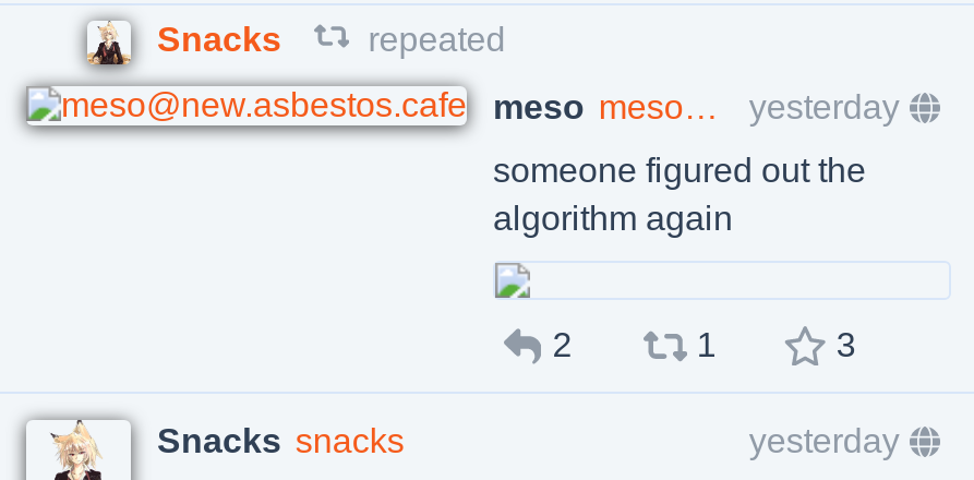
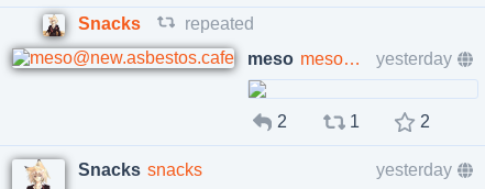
[493,153,866,238] someone figured out the | algorithm again -> none
[836,327,856,364] 3 -> [421,112,430,131] 2

